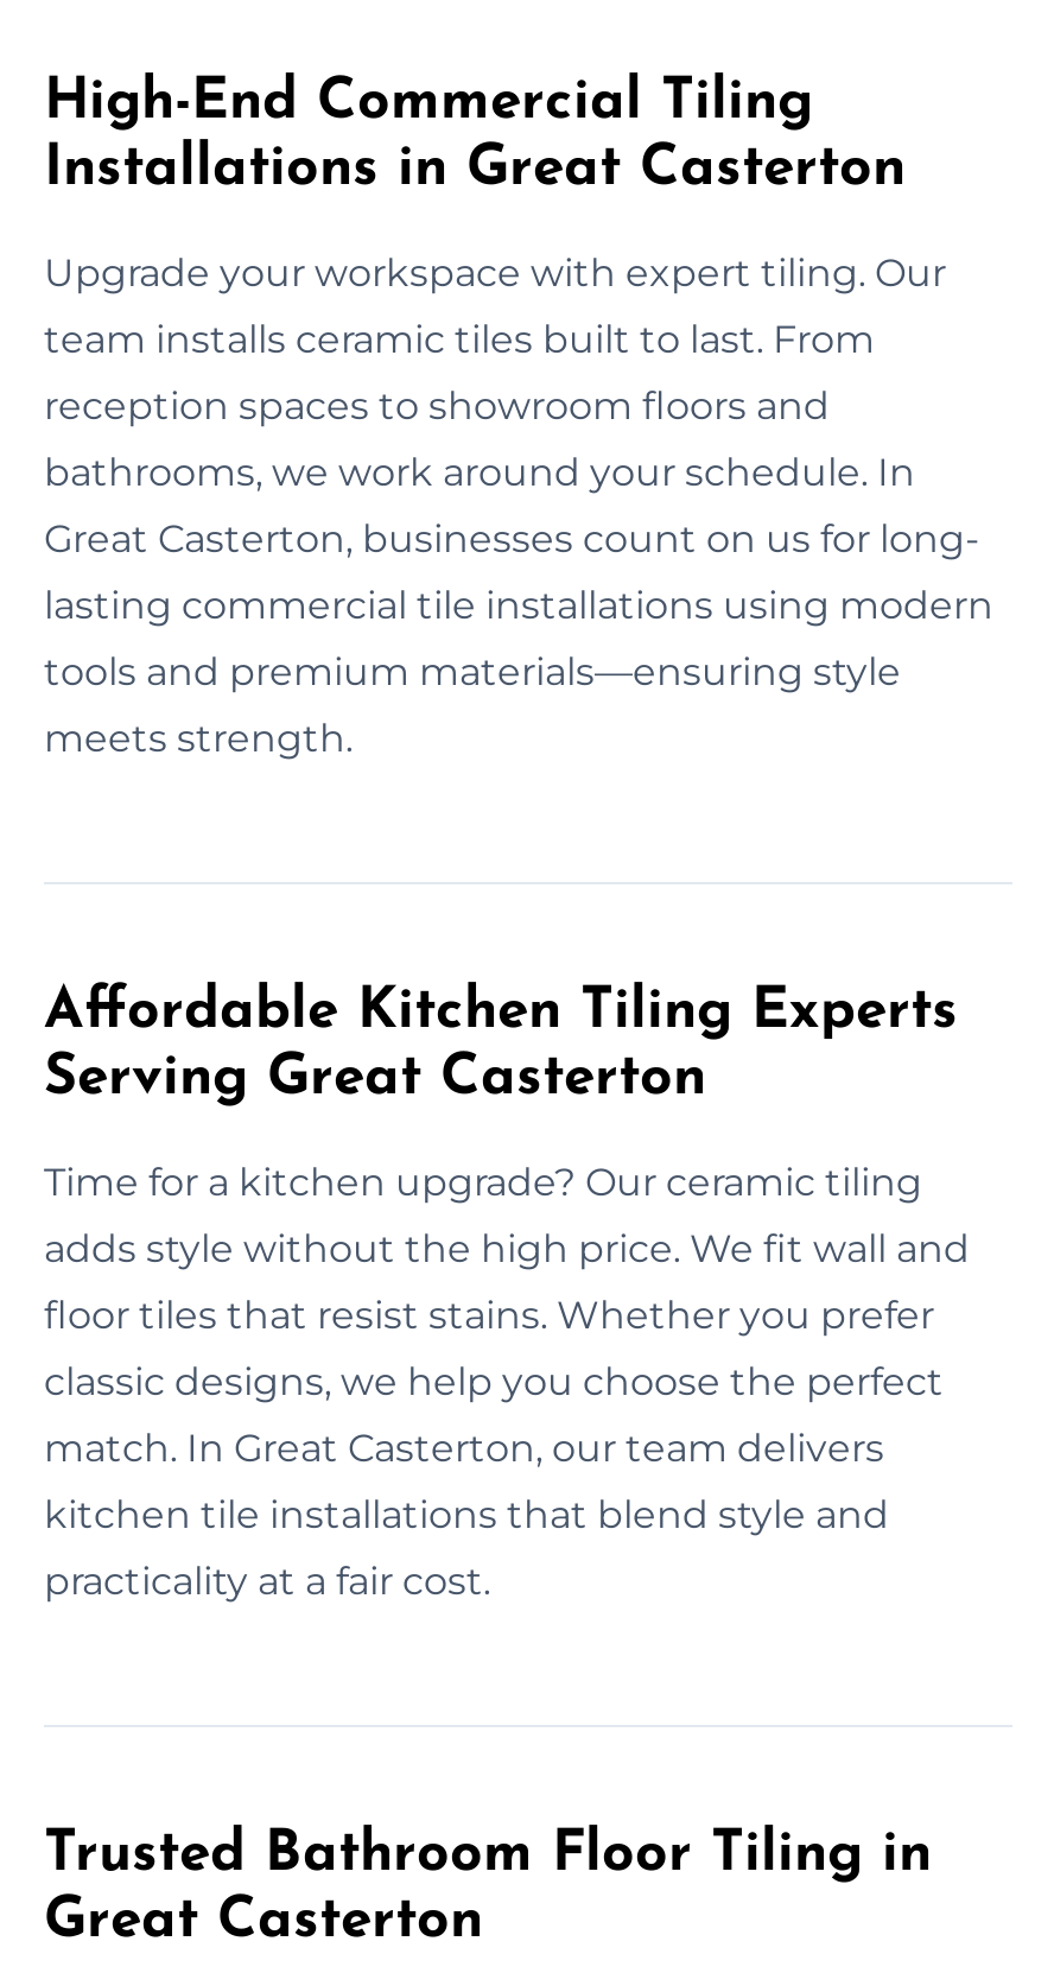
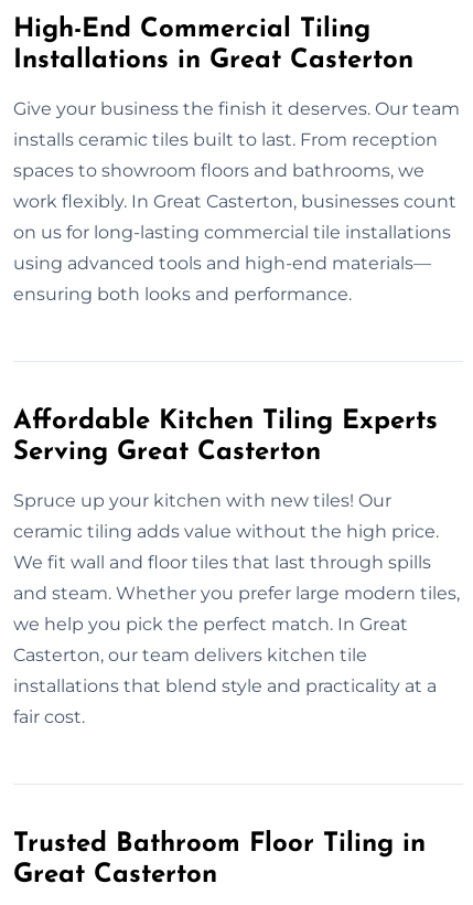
[44,250,993,760] Upgrade your workspace with expert tiling. Our | team installs ceramic tiles built to last. From | reception spaces to showroom floors and | bathrooms, we work around your schedule. In | Great Casterton, businesses count on us for long- | lasting commercial tile installations using modern | tools and premium materials—ensuring style | meets strength. -> [13,98,460,304] Give your business the finish it deserves. Our team | installs ceramic tiles built to last. From reception | spaces to showroom floors and bathrooms, we | work flexibly. In Great Casterton, businesses count | on us for long-lasting commercial tile installations | using advanced tools and high-end materials— | ensuring both looks and performance.
moved [44,983,958,1107] -> [13,408,438,465]: Affordable Kitchen Tiling Experts | Serving Great Casterton
[44,1159,970,1603] Time for a kitchen upgrade? Our ceramic tiling | adds style without the high price. We fit wall and | floor tiles that resist stains. Whether you prefer | classic designs, we help you choose the perfect | match. In Great Casterton, our team delivers | kitchen tile installations that blend style and | practicality at a fair cost. -> [13,490,460,727] Spruce up your kitchen with new tiles! Our | ceramic tiling adds value without the high price. | We fit wall and floor tiles that last through spills | and steam. Whether you prefer large modern tiles, | we help you pick the perfect match. In Great | Casterton, our team delivers kitchen tile | installations that blend style and practicality at a | fair cost.

